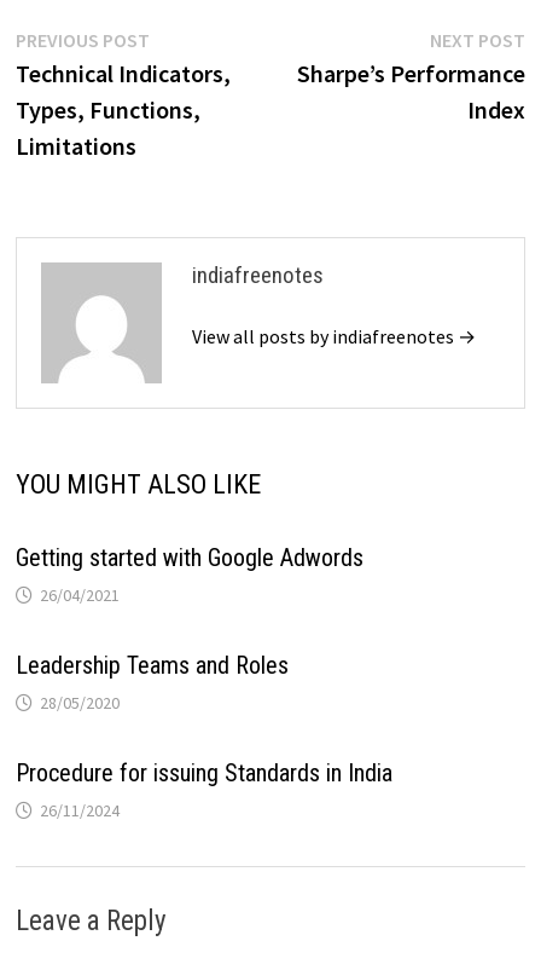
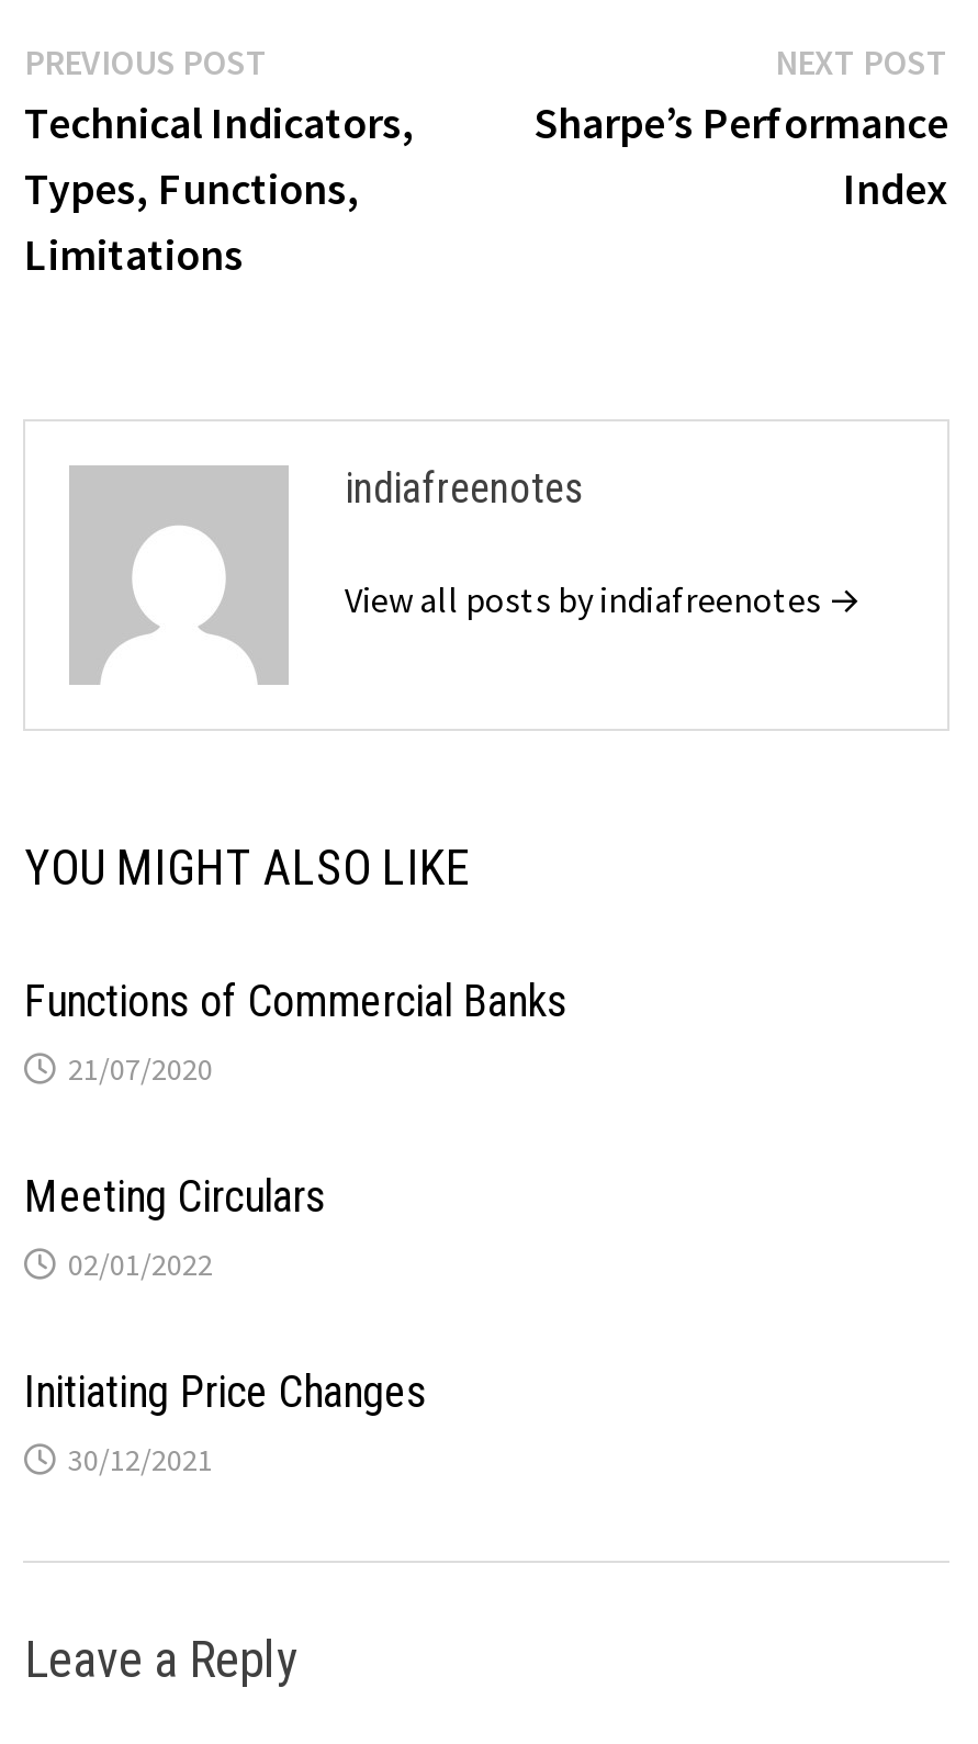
[16,543,364,606] Getting started with Google Adwords | 26/04/2021 -> [24,975,566,1089] Functions of Commercial Banks | 21/07/2020
[16,651,289,714] Leadership Teams and Roles | 28/05/2020 -> [24,1170,325,1284] Meeting Circulars | 02/01/2022
[16,758,393,821] Procedure for issuing Standards in India | 26/11/2024 -> [24,1365,426,1479] Initiating Price Changes | 30/12/2021

